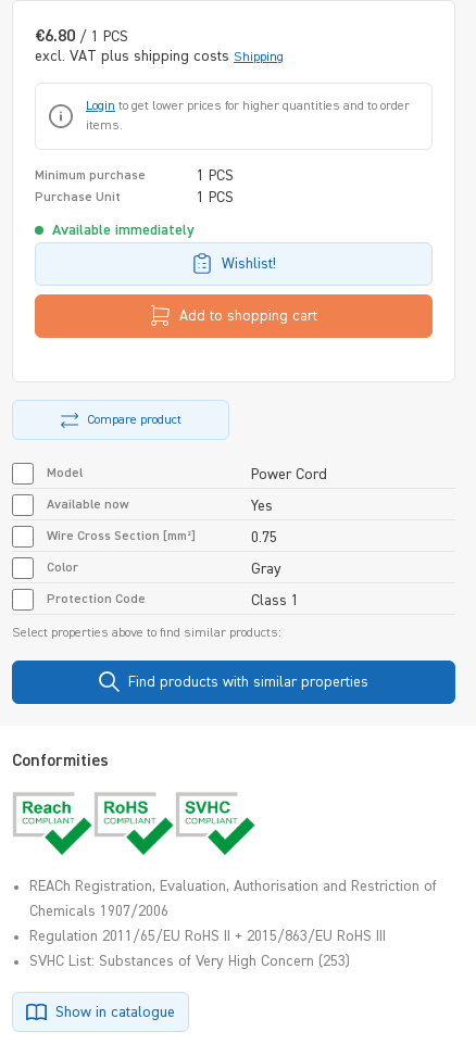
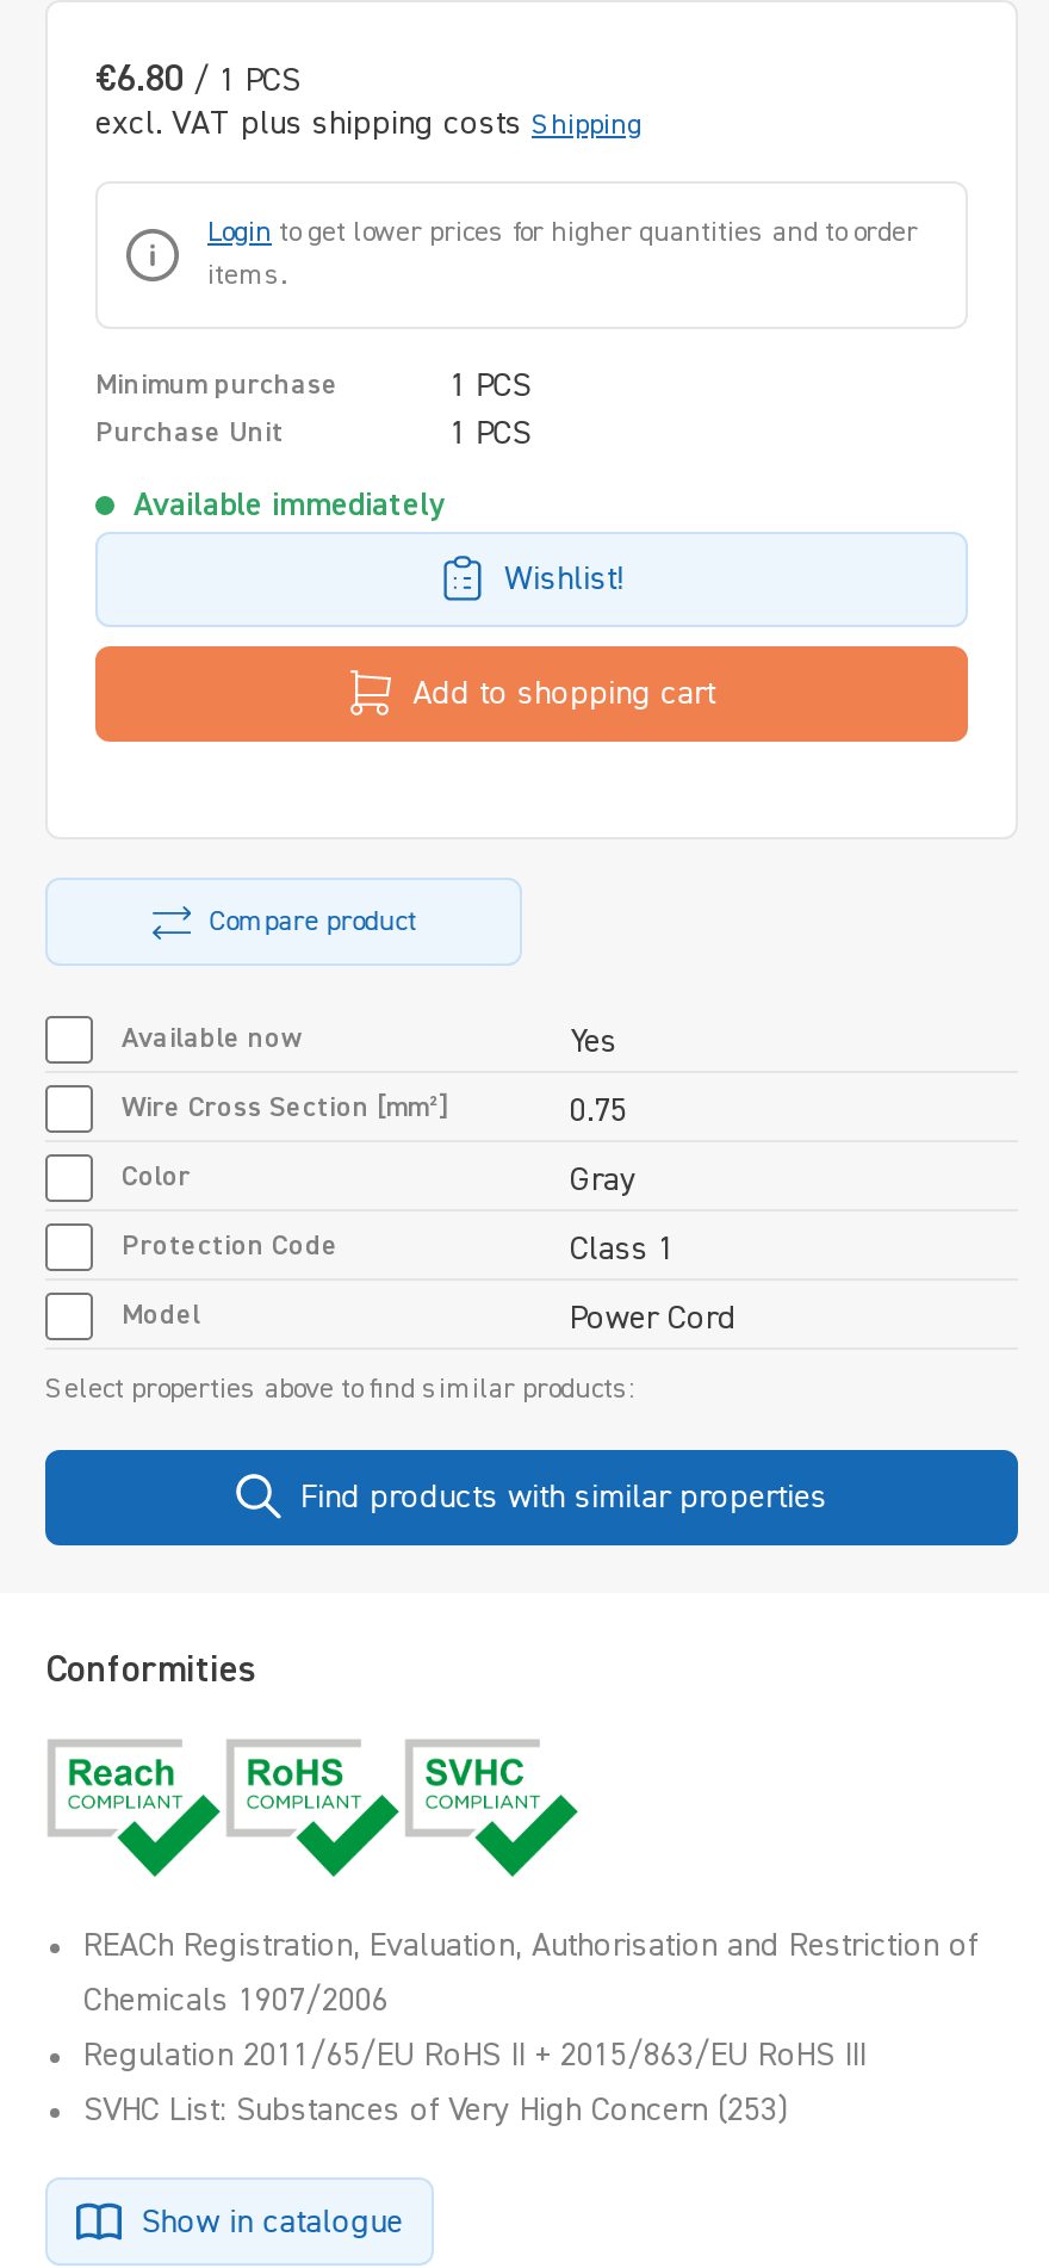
moved [47,467,327,482] -> [122,1301,737,1334]: Model | Power Cord
moved [47,498,299,608] -> [122,1024,675,1265]: Available now | Yes | 0.75 | Color | Gray | Protection Code | Class 1

